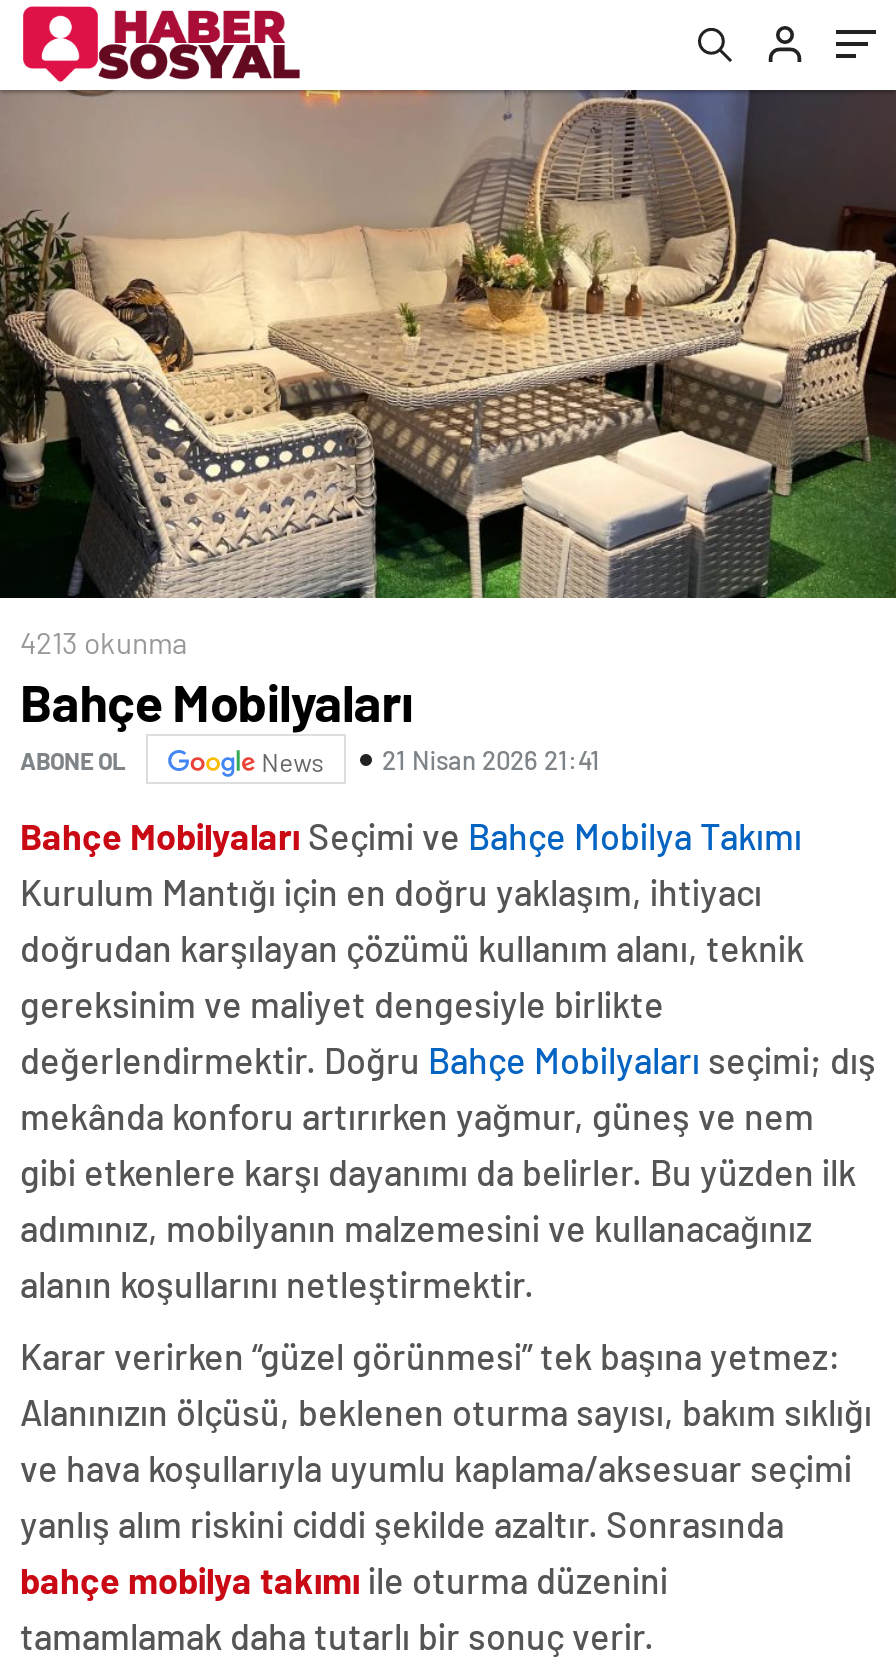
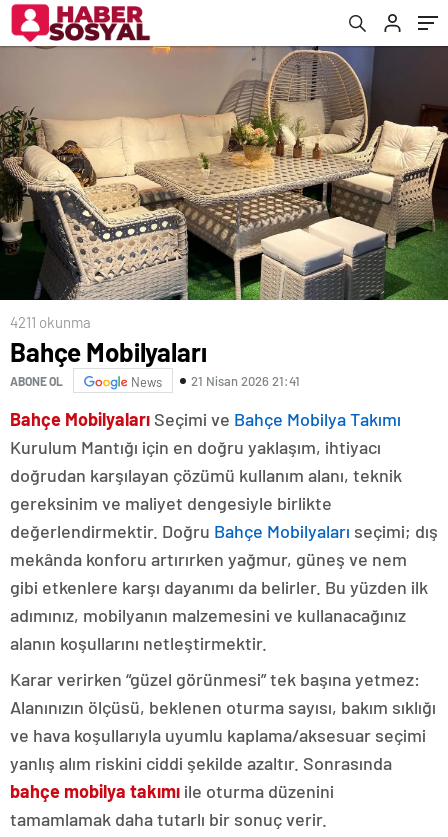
[20,625,188,661] 4213 okunma -> [10,313,91,331] 4211 okunma

